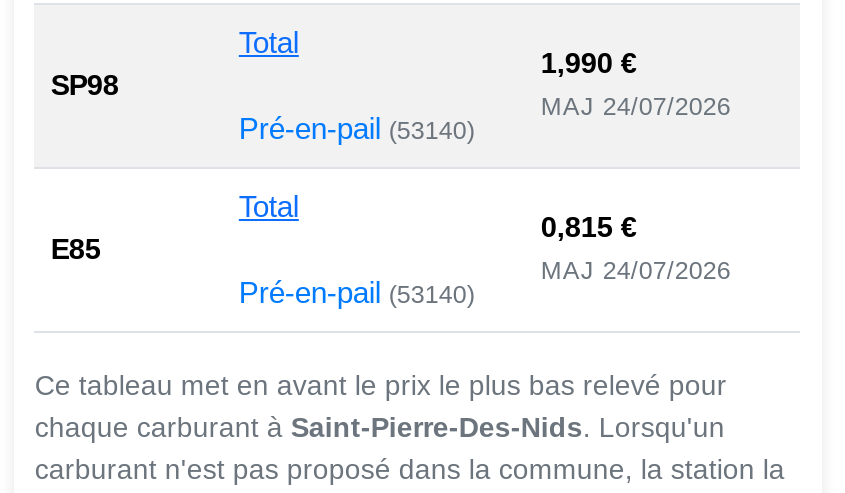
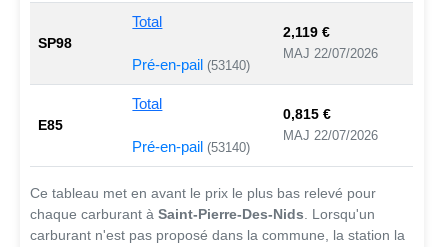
[541,47,637,79] 1,990 € -> [283,24,330,40] 2,119 €
[541,93,731,121] MAJ 24/07/2026 -> [283,47,378,61] MAJ 22/07/2026
[541,257,731,285] MAJ 24/07/2026 -> [283,129,378,143] MAJ 22/07/2026

